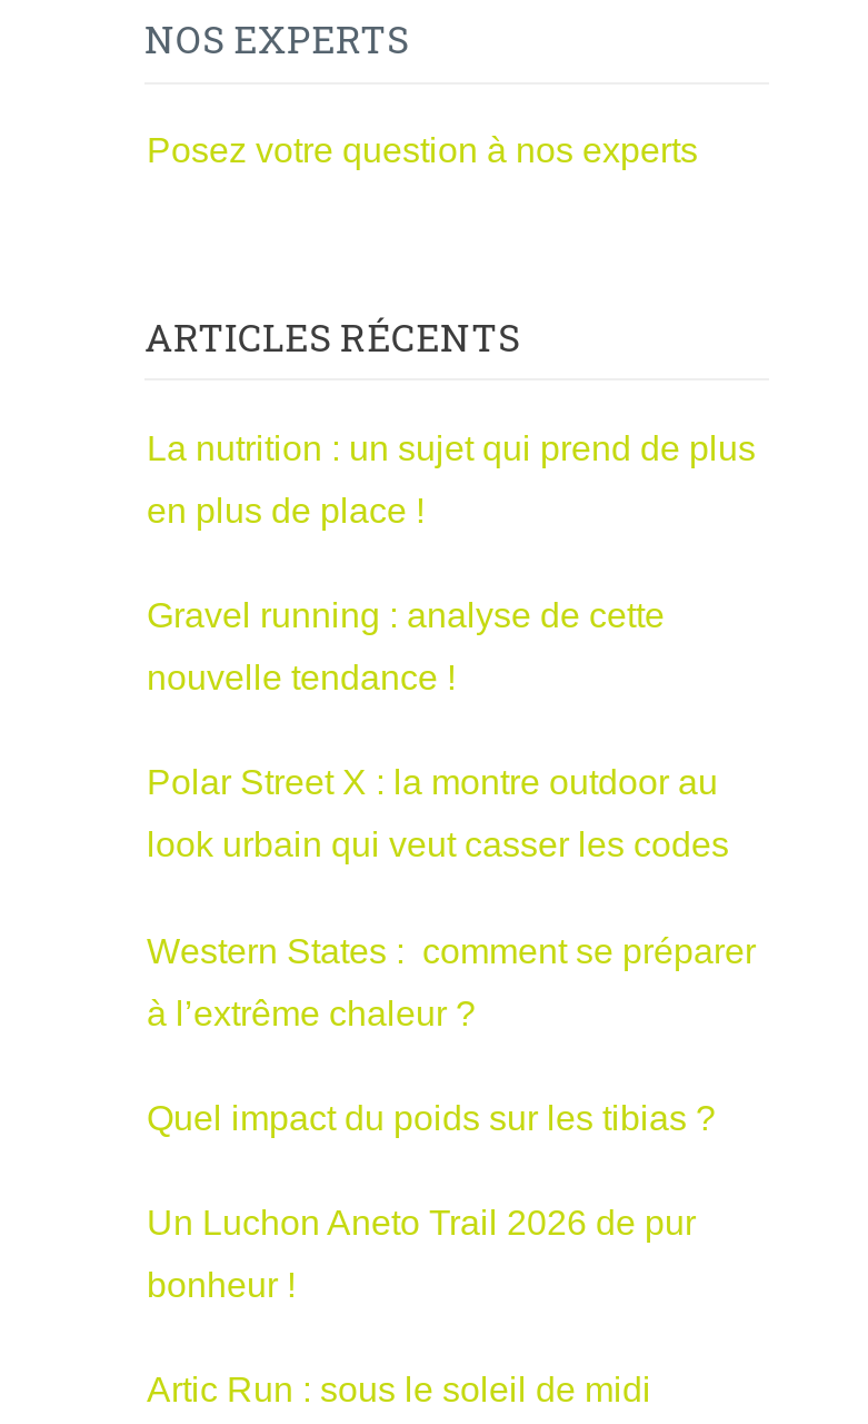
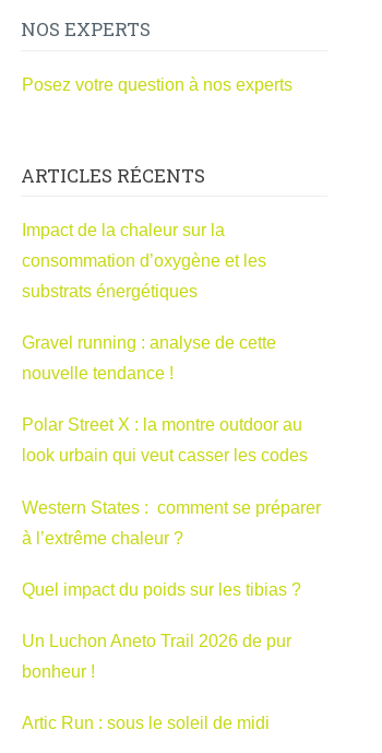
[147,430,756,530] La nutrition : un sujet qui prend de plus | en plus de place ! -> [22,221,266,301] Impact de la chaleur sur la | consommation d’oxygène et les | substrats énergétiques

